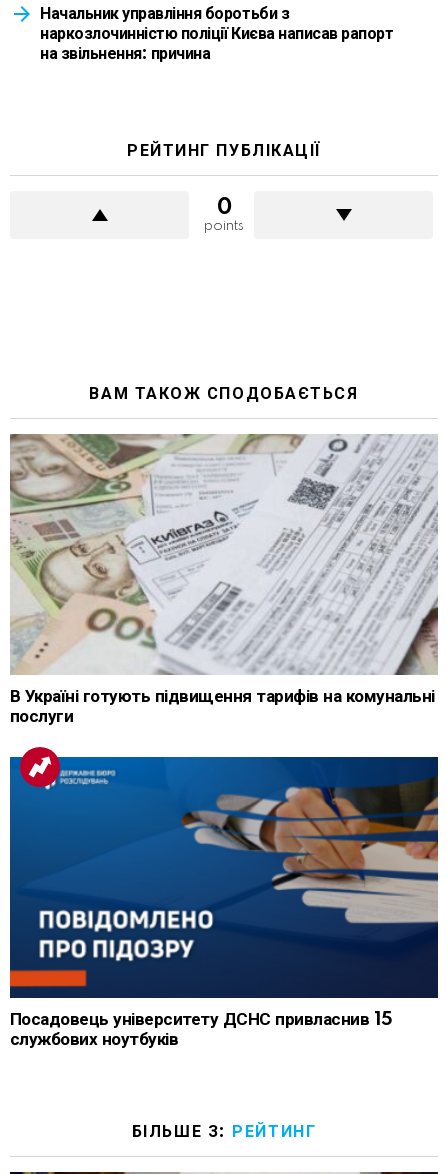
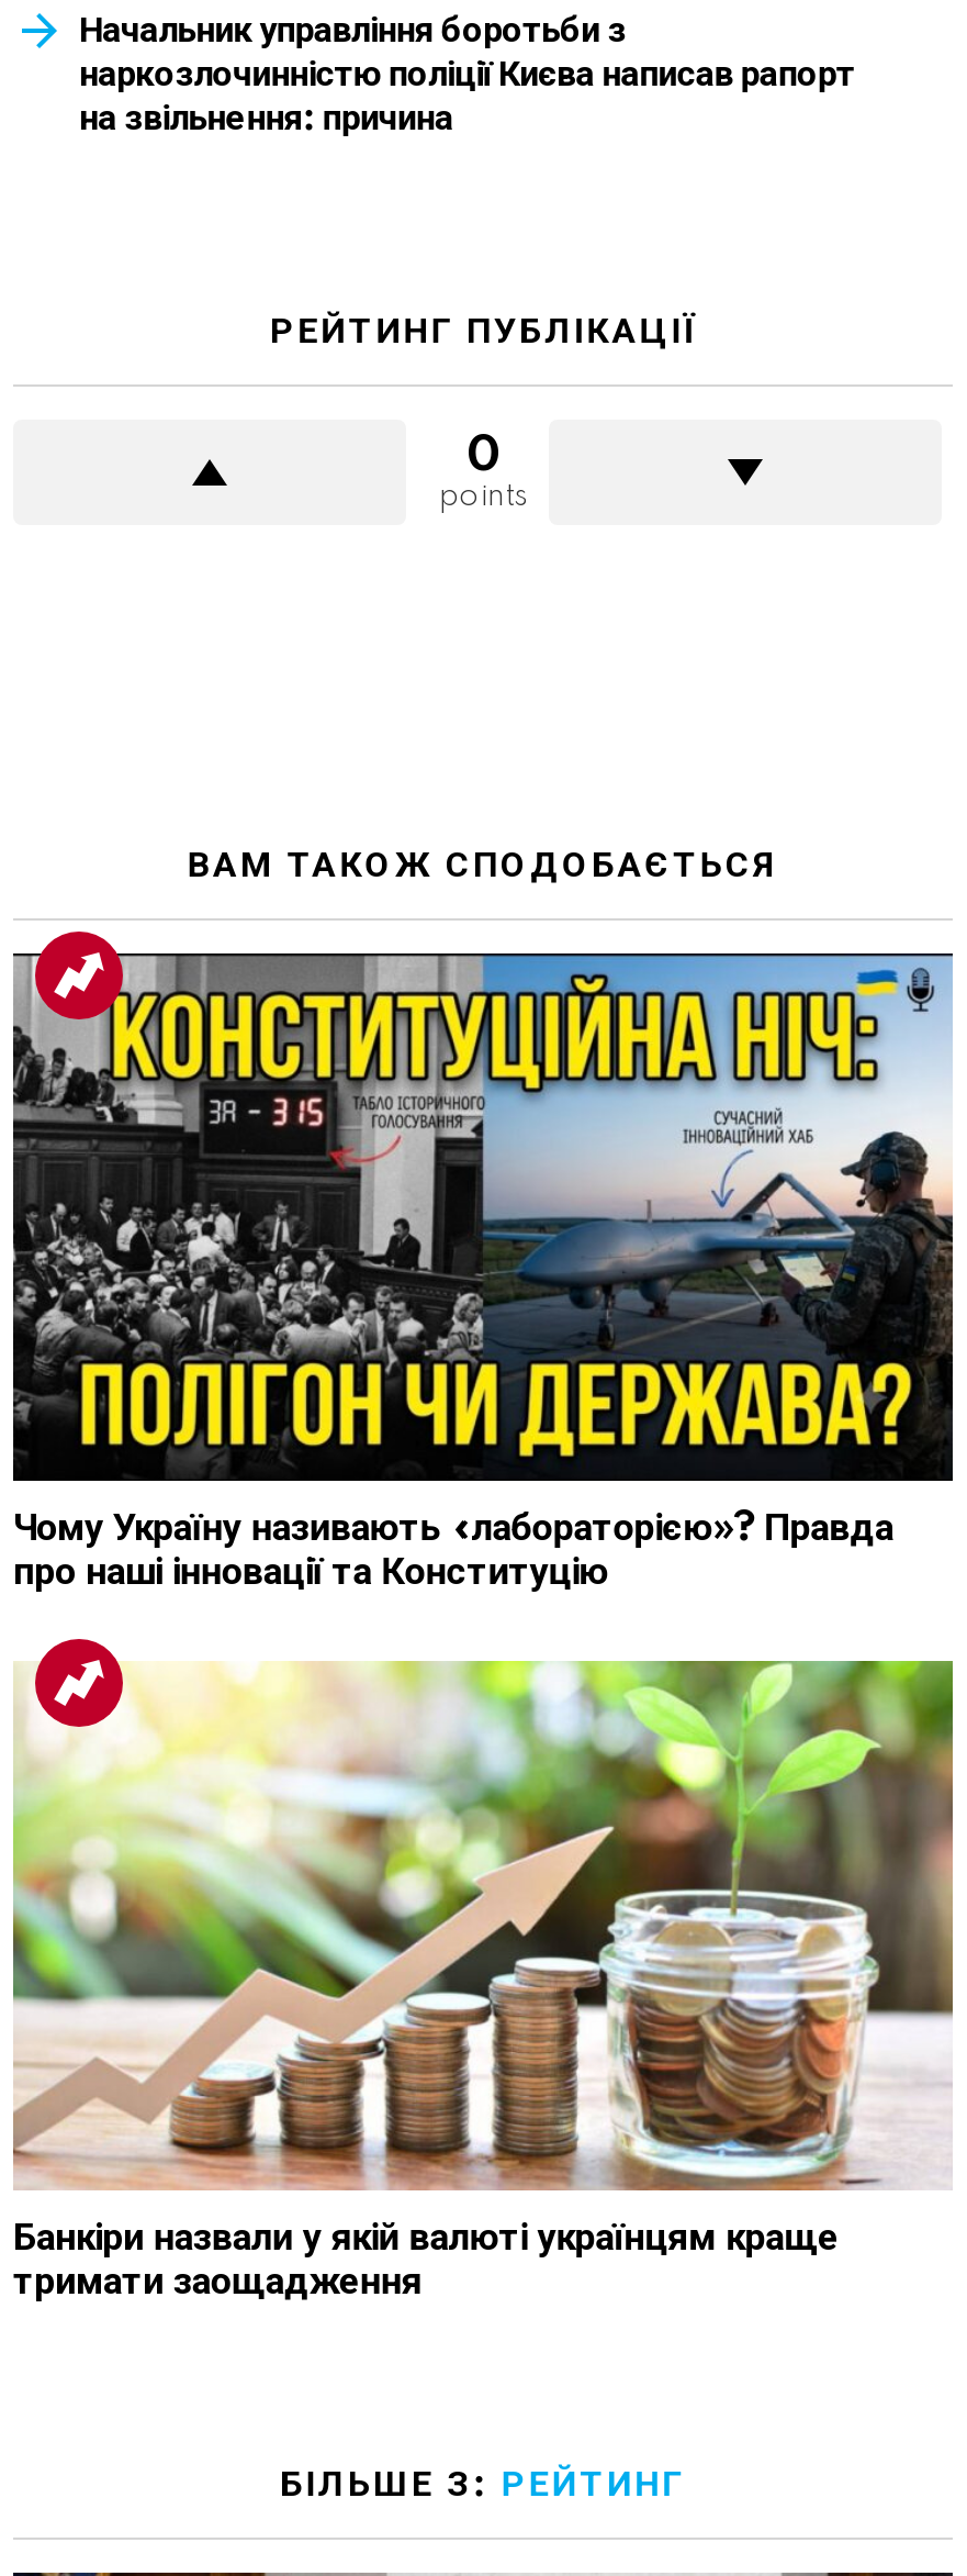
[10,425,439,726] [image] | В Україні готують підвищення тарифів на комунальні | послуги -> [11,929,955,1593] [image] | Чому Україну називають «лабораторією»? Правда | про наші інновації та Конституцію
[9,756,439,1049] [image] | Посадовець університету ДСНС привласнив 15 | службових ноутбуків -> [11,1659,955,2302] [image] | Банкіри назвали у якій валюті українцям краще | тримати заощадження

